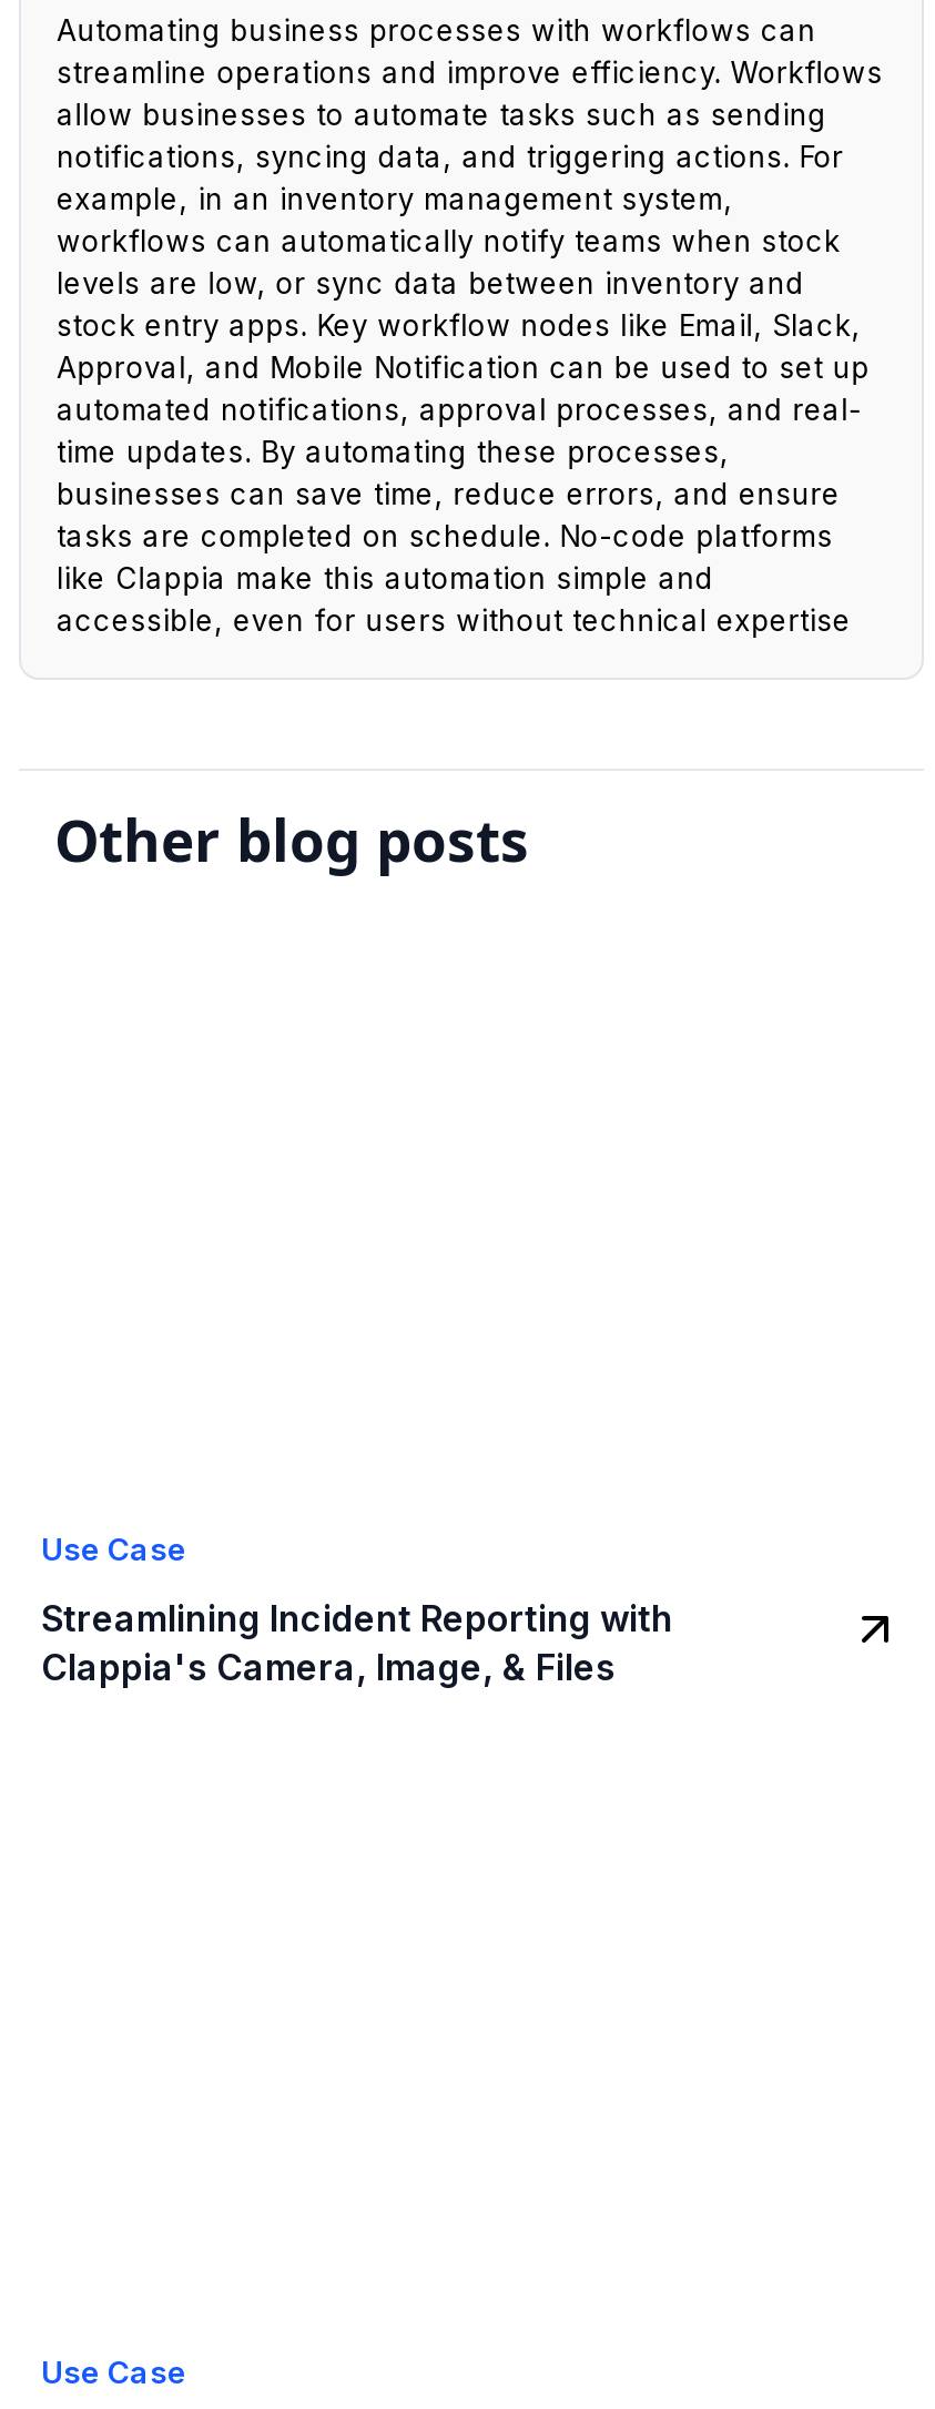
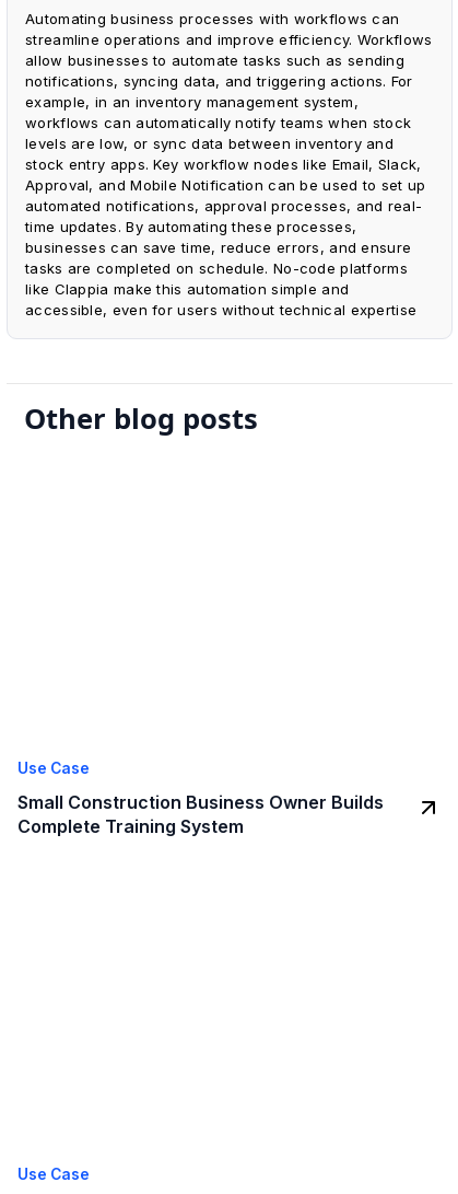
[41,1597,673,1690] Streamlining Incident Reporting with | Clappia's Camera, Image, & Files -> [17,792,384,838] Small Construction Business Owner Builds | Complete Training System

